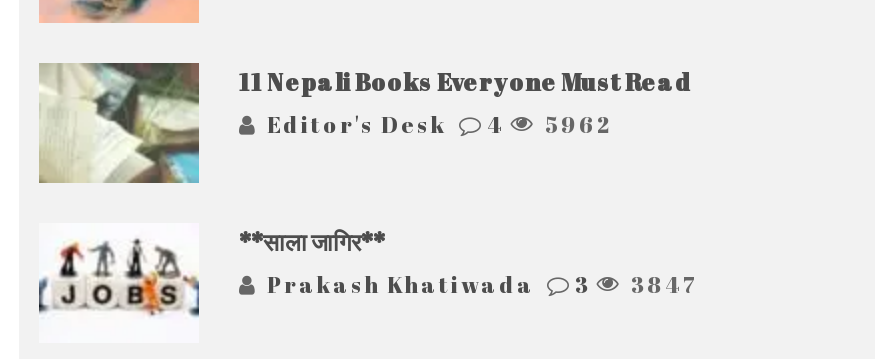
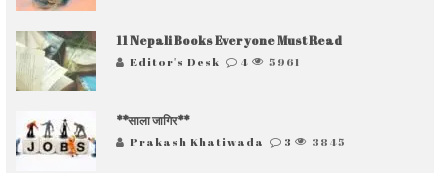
[267,108,613,138] Editor's Desk 4 5962 -> [130,54,300,69] Editor's Desk 4 5961
[267,268,699,298] Prakash Khatiwada 3 3847 -> [130,134,346,149] Prakash Khatiwada 3 3845

